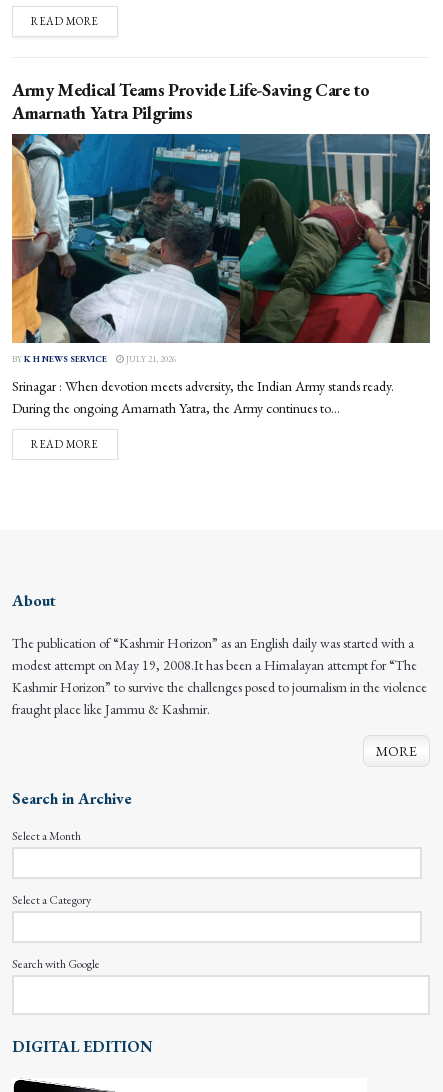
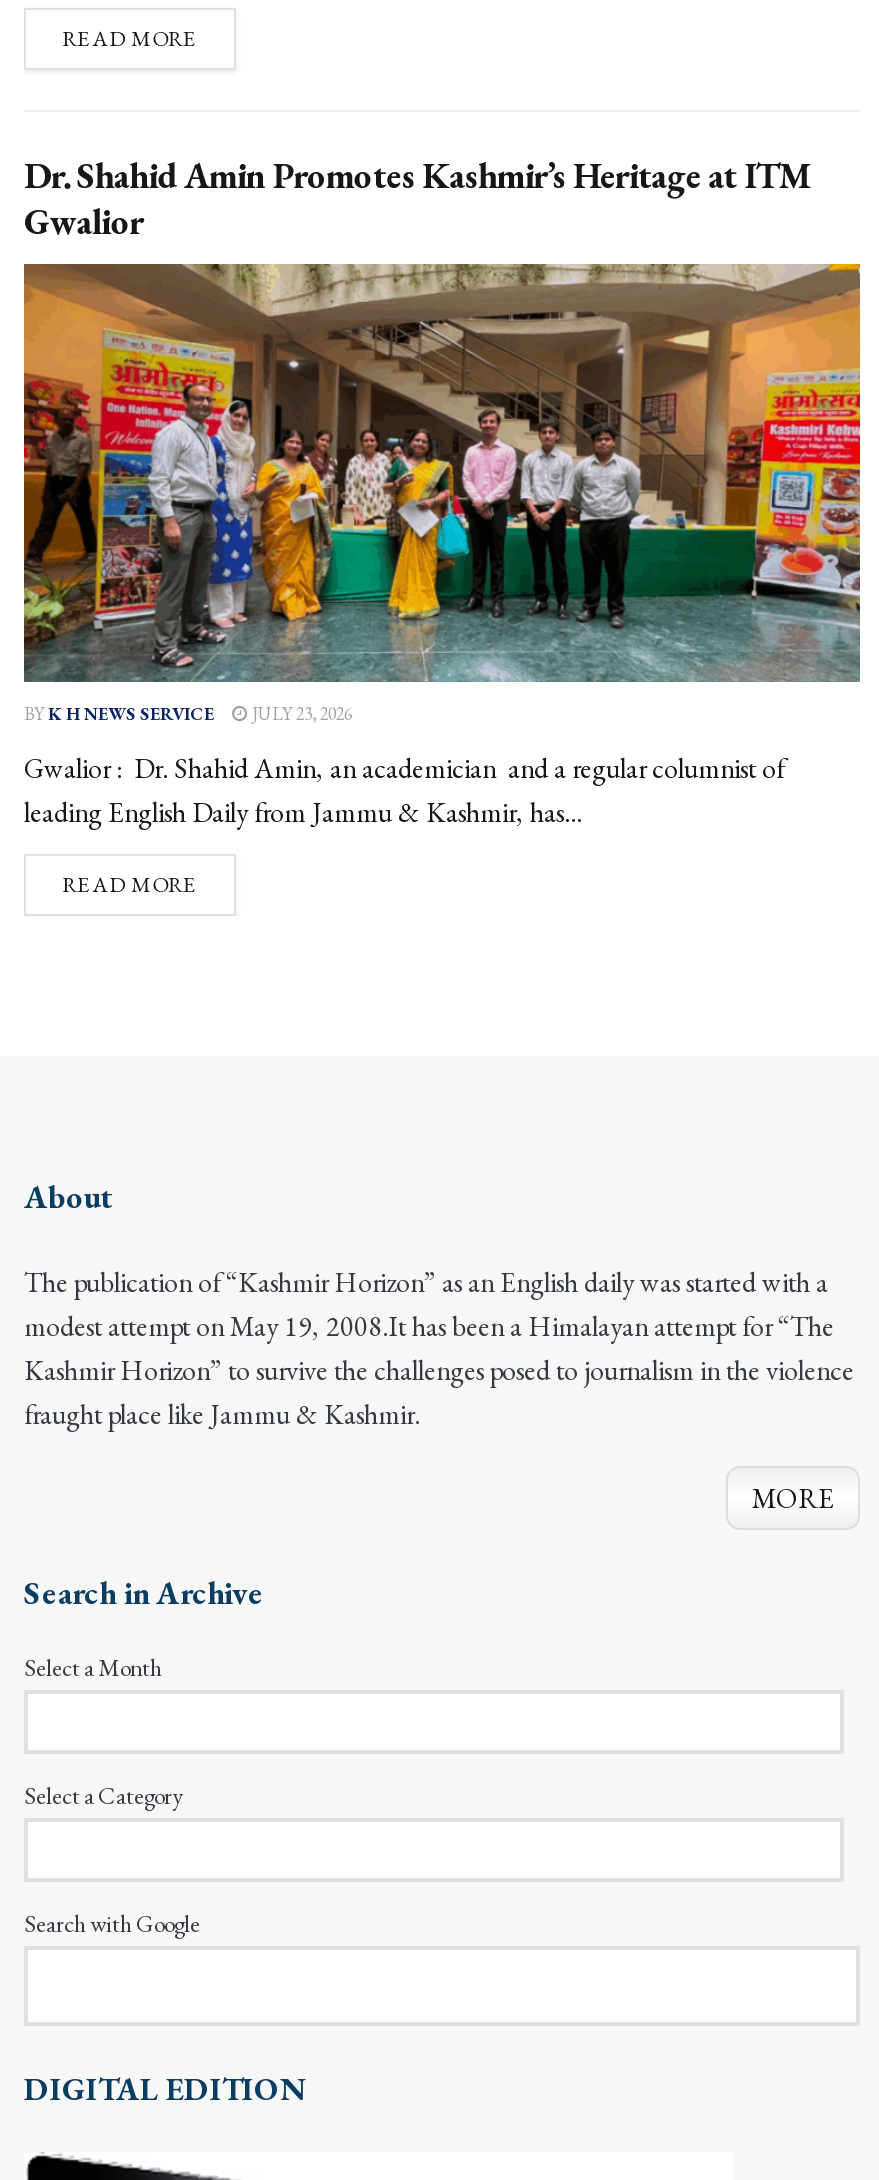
[12,78,369,124] Army Medical Teams Provide Life-Saving Care to | Amarnath Yatra Pilgrims -> [24,152,812,244] Dr. Shahid Amin Promotes Kashmir’s Heritage at ITM | Gwalior
[11,133,431,365] [image] | BY K H NEWS SERVICE JULY 21, 2026 -> [22,262,862,726] [image] | BY K H NEWS SERVICE JULY 23, 2026
[12,377,394,417] Srinagar : When devotion meets adversity, the Indian Army stands ready. | During the ongoing Amarnath Yatra, the Army continues to... -> [24,750,784,830] Gwalior : Dr. Shahid Amin, an academician and a regular columnist of | leading English Daily from Jammu & Kashmir, has...

